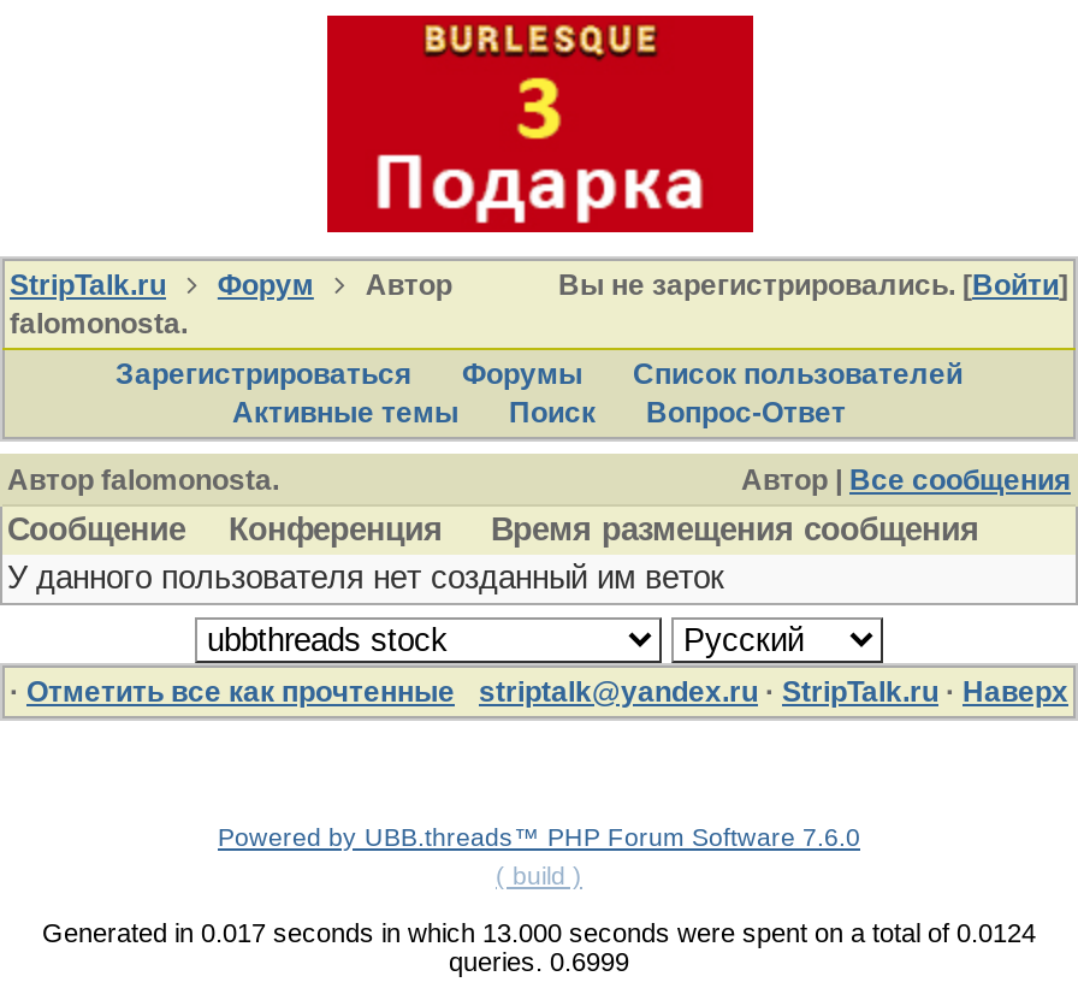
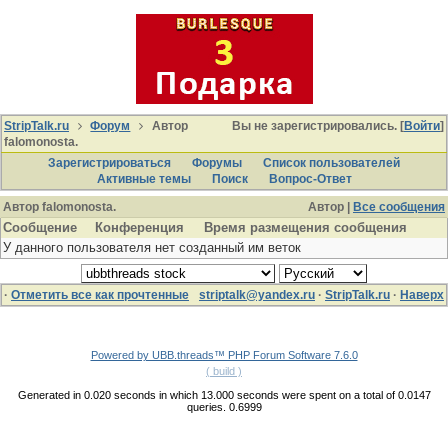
[42,918,1036,947] Generated in 0.017 seconds in which 13.000 seconds were spent on a total of 0.0124 -> [17,389,430,401] Generated in 0.020 seconds in which 13.000 seconds were spent on a total of 0.0147

